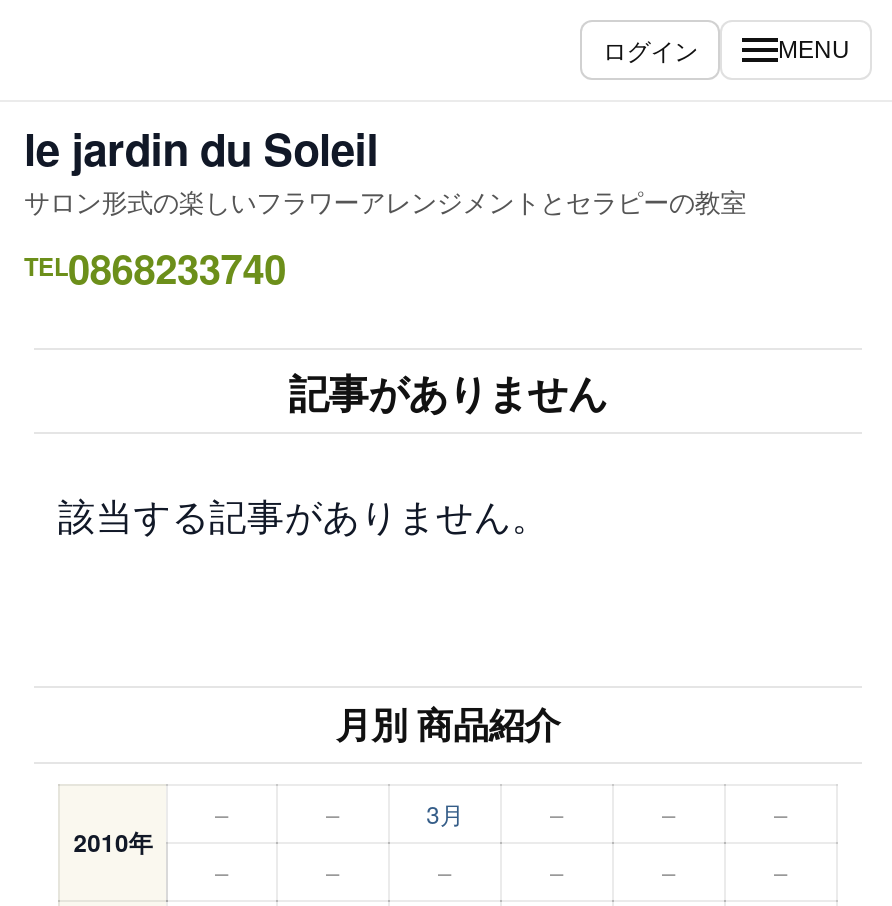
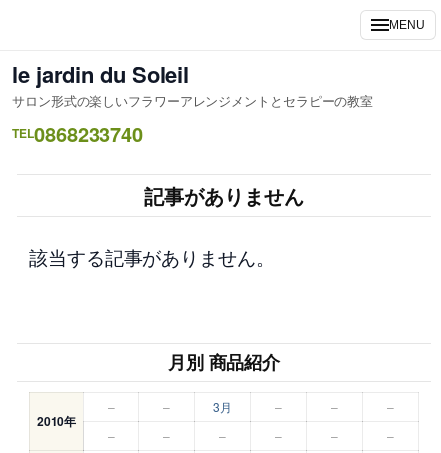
[603,32,698,66] ログイン -> none

